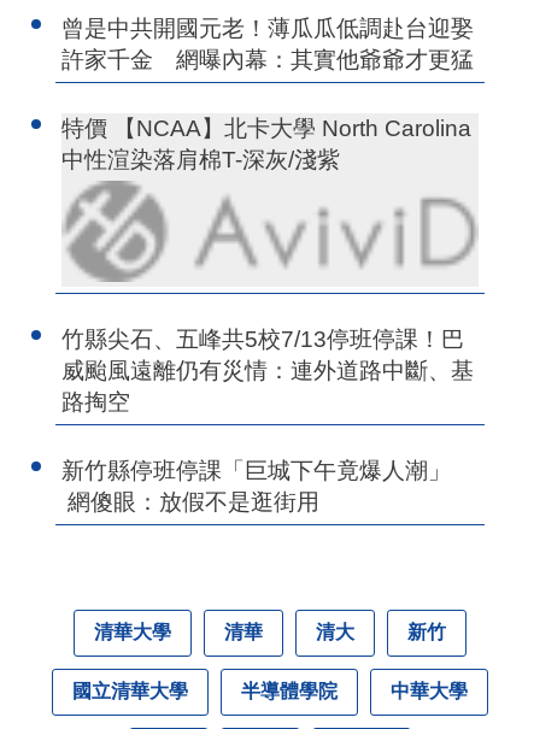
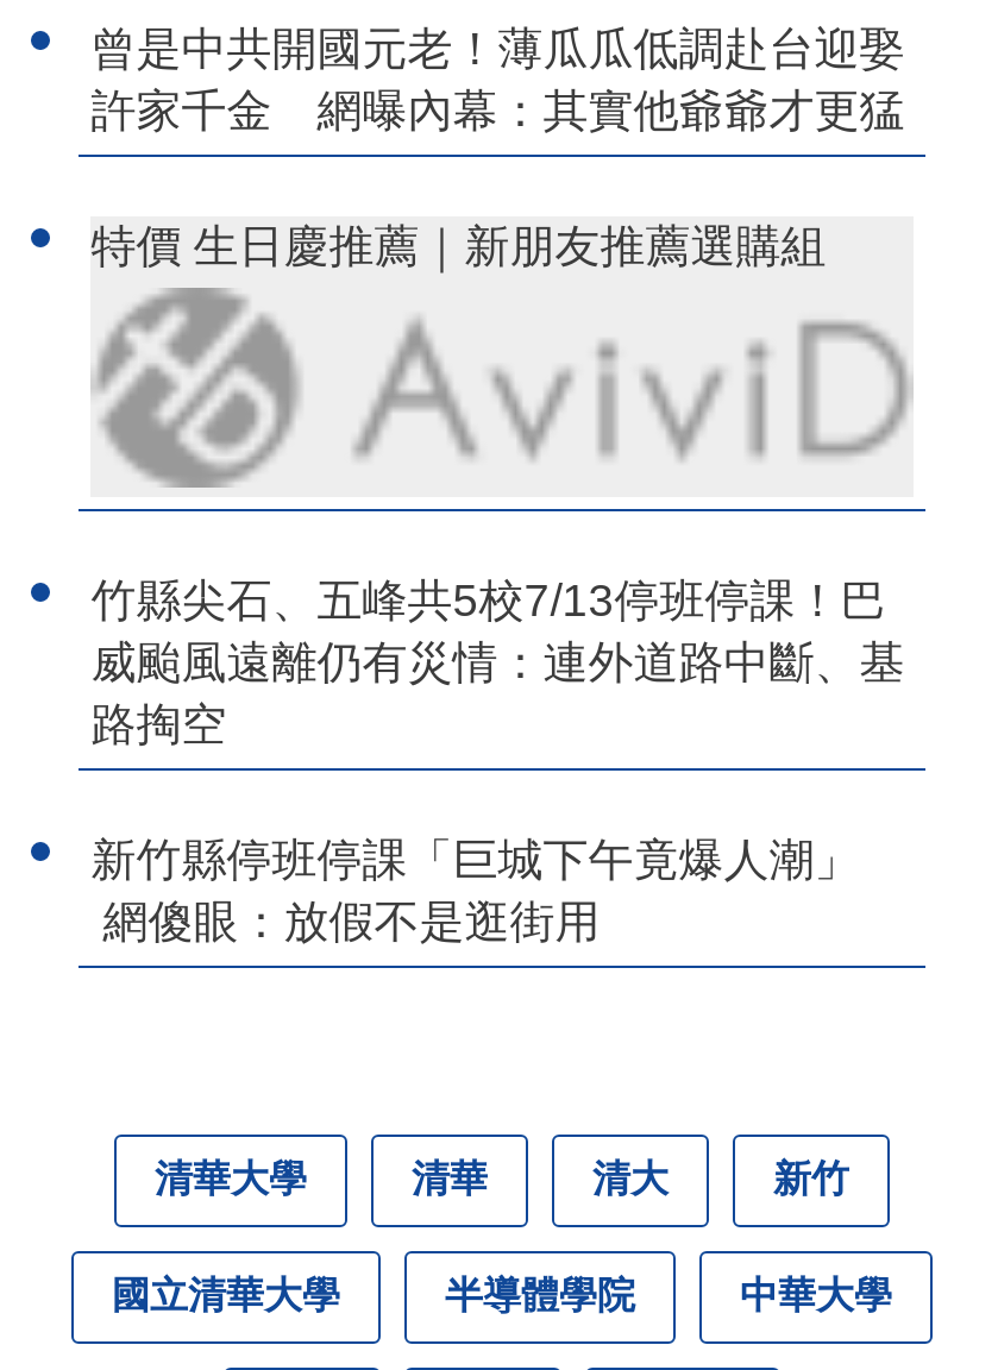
[62,115,472,172] 特價 【NCAA】北卡大學 North Carolina | 中性渲染落肩棉T-深灰/淺紫 -> [91,220,826,270] 特價 生日慶推薦｜新朋友推薦選購組

